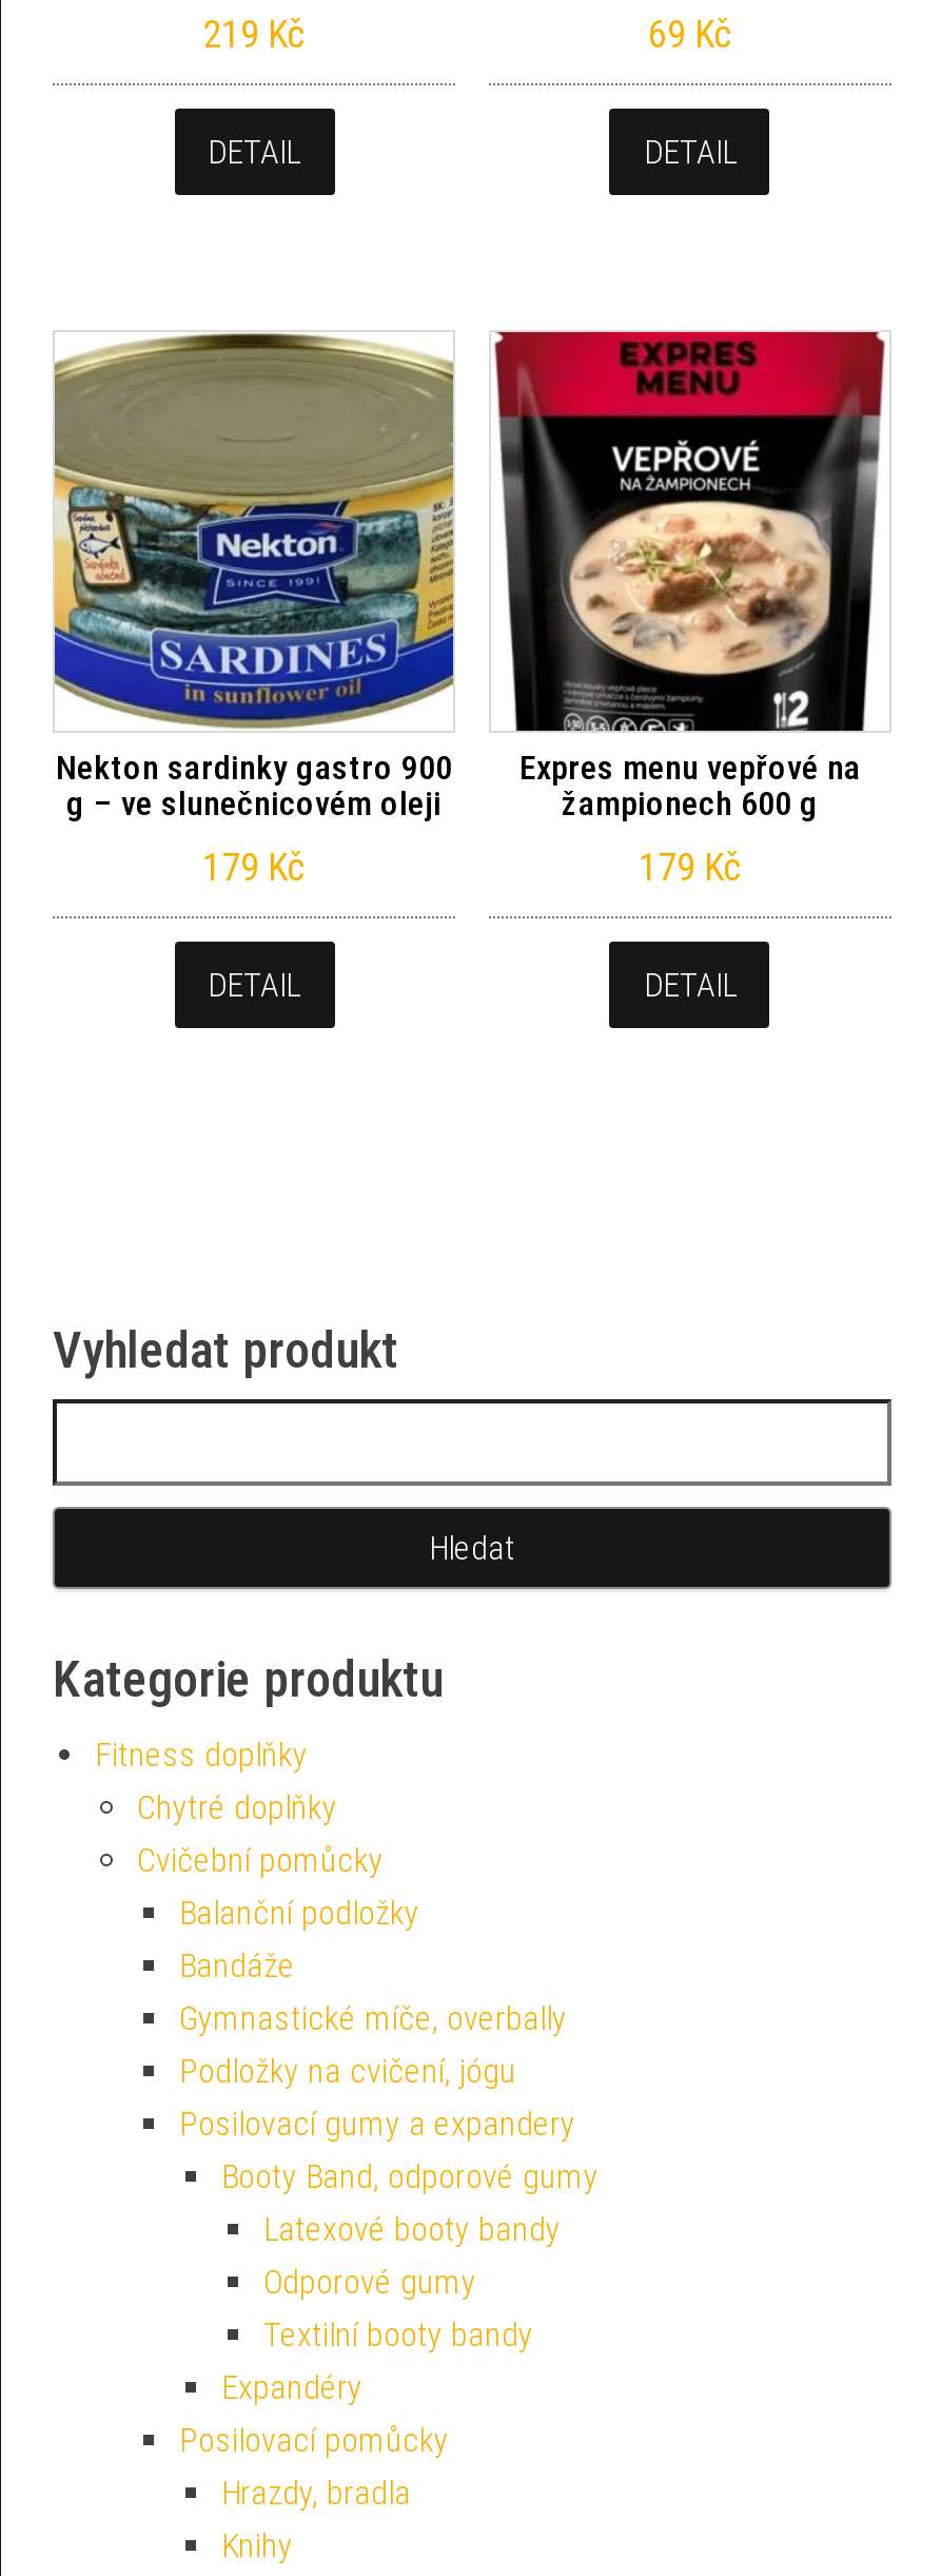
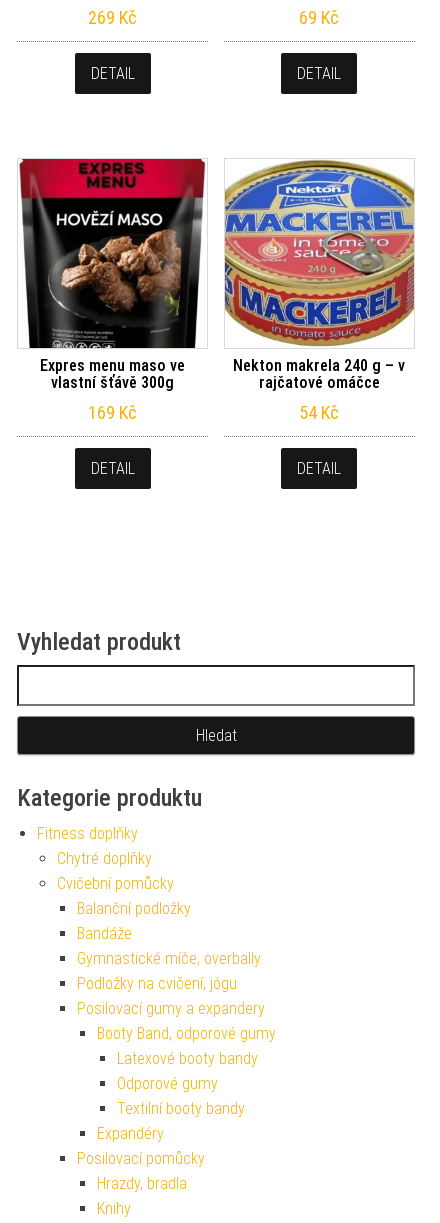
[202,12,306,56] 219 Kč -> [88,7,137,28] 269 Kč
[53,332,455,824] [image] | Nekton sardinky gastro 900 | g – ve slunečnicovém oleji -> [18,158,207,392] [image] | Expres menu maso ve | vlastní šťávě 300g
[491,330,889,824] [image] | Expres menu vepřové na | žampionech 600 g -> [224,159,415,392] [image] | Nekton makrela 240 g – v | rajčatové omáčce
[202,845,306,889] 179 Kč -> [88,402,137,423] 169 Kč
[639,845,742,889] 179 Kč -> [299,402,339,423] 54 Kč

